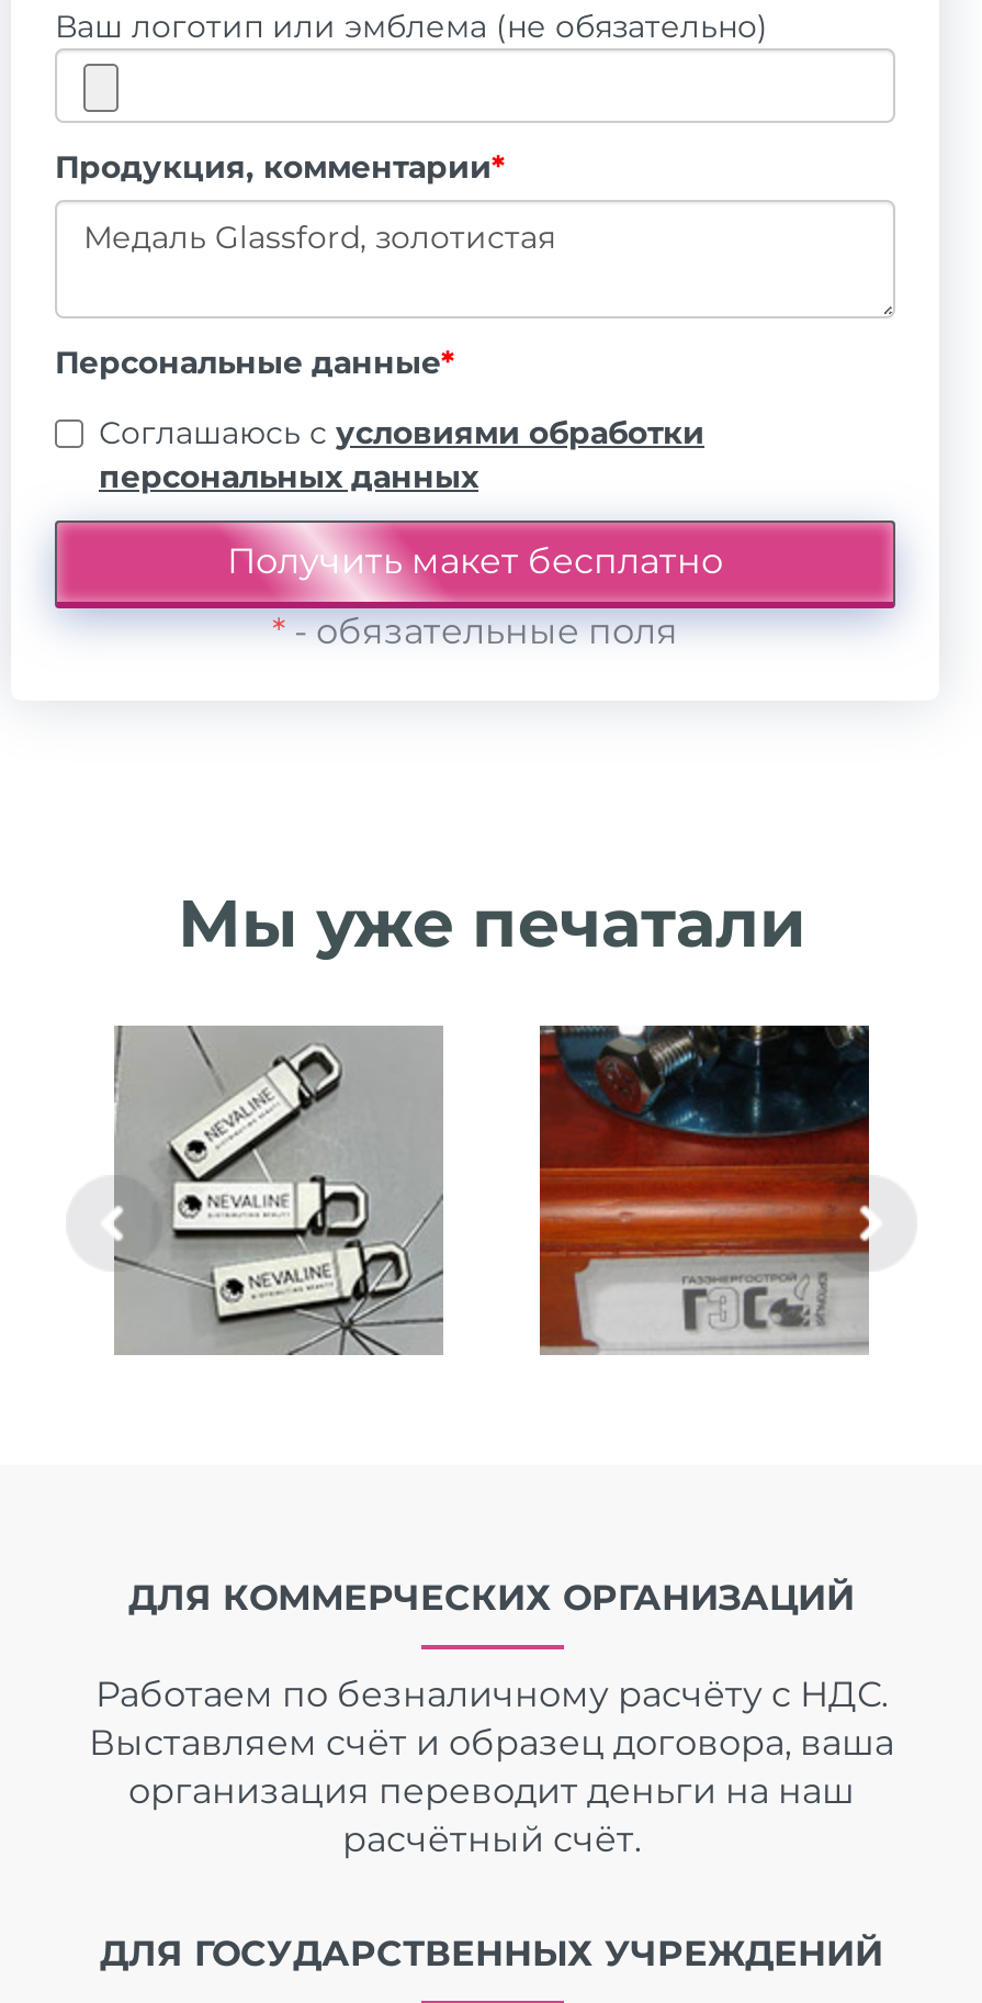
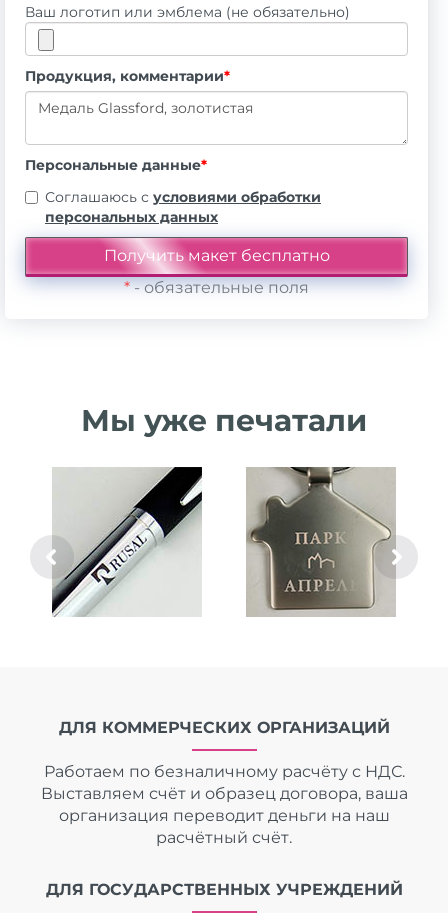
[114,1026,443,1357] [image] -> [52,467,202,616] [image]
[538,1023,871,1353] [image] -> [246,466,396,615] [image]

